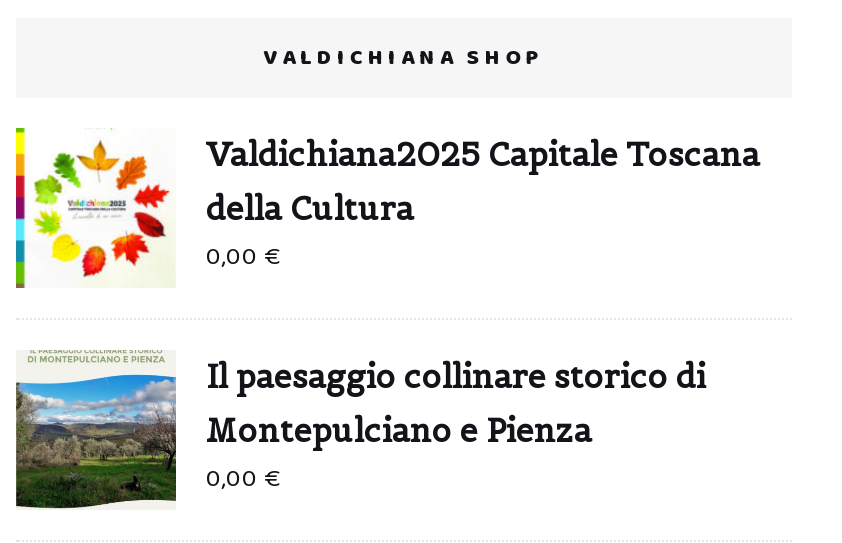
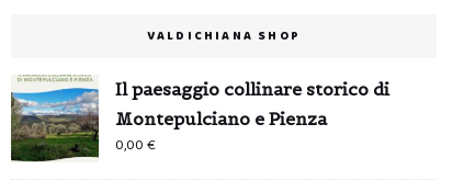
[14,125,760,289] [image] | Valdichiana2025 Capitale Toscana | della Cultura | 0,00 € -> none

